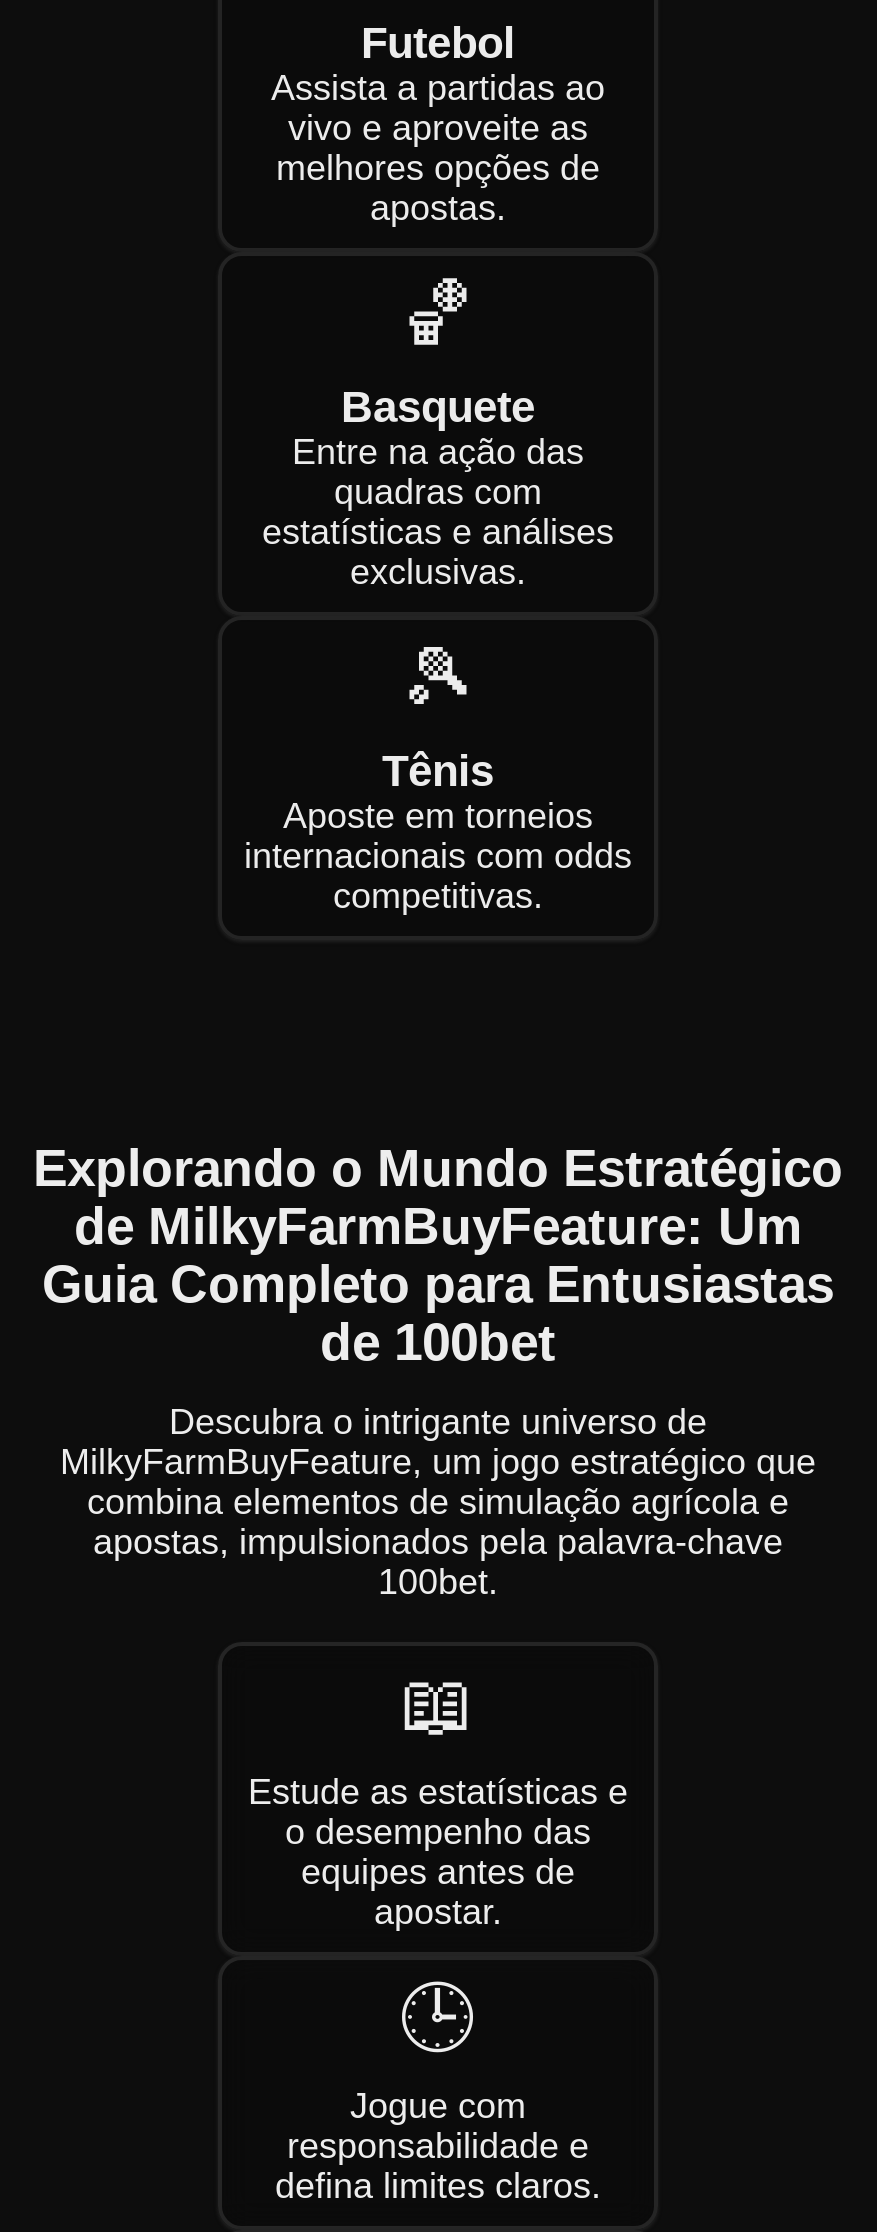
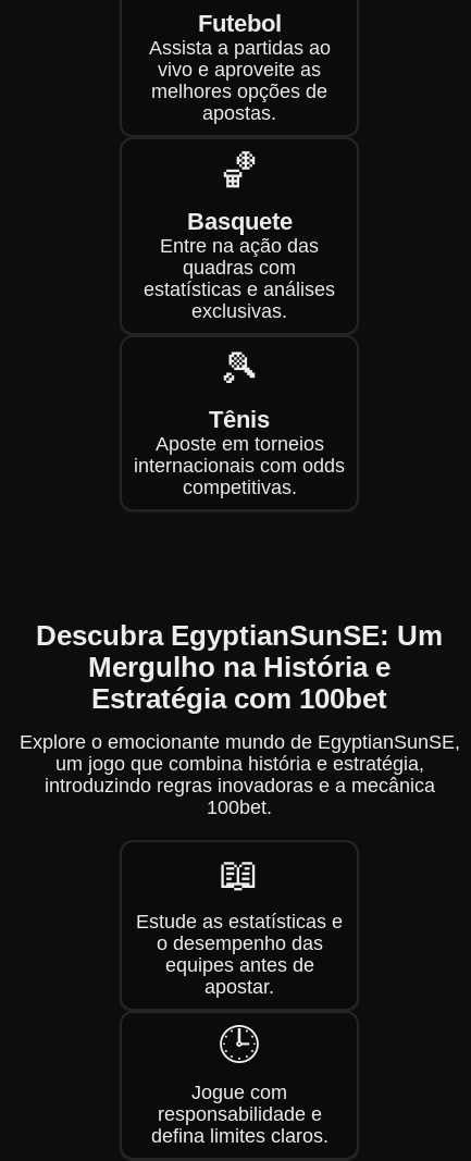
[33,1138,843,1372] Explorando o Mundo Estratégico | de MilkyFarmBuyFeature: Um | Guia Completo para Entusiastas | de 100bet -> [36,619,443,715] Descubra EgyptianSunSE: Um | Mergulho na História e | Estratégia com 100bet
[60,1402,816,1562] Descubra o intrigante universo de | MilkyFarmBuyFeature, um jogo estratégico que | combina elementos de simulação agrícola e | apostas, impulsionados pela palavra-chave -> [19,731,460,796] Explore o emocionante mundo de EgyptianSunSE, | um jogo que combina história e estratégia, | introduzindo regras inovadoras e a mecânica

